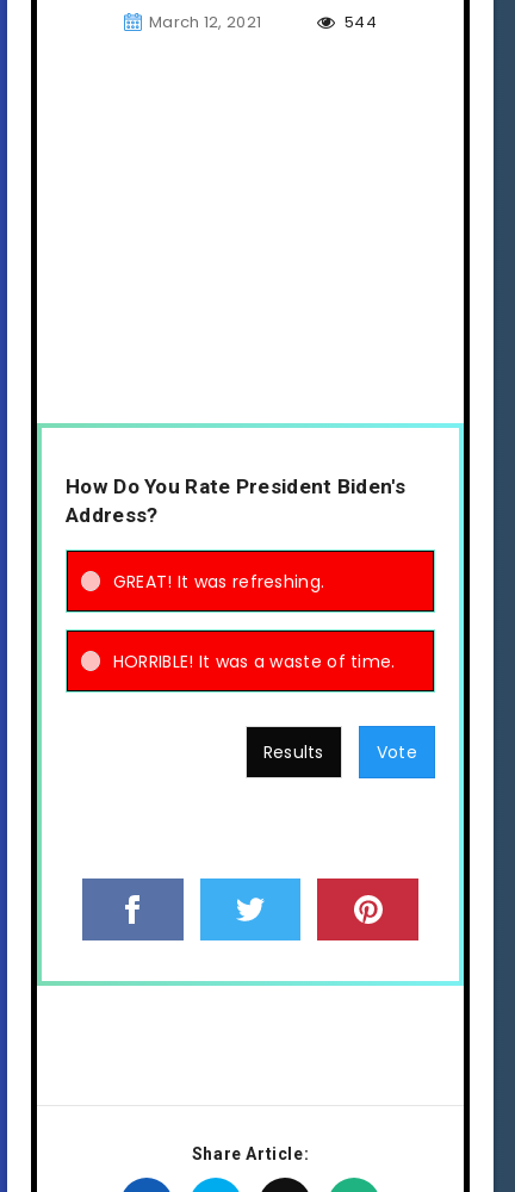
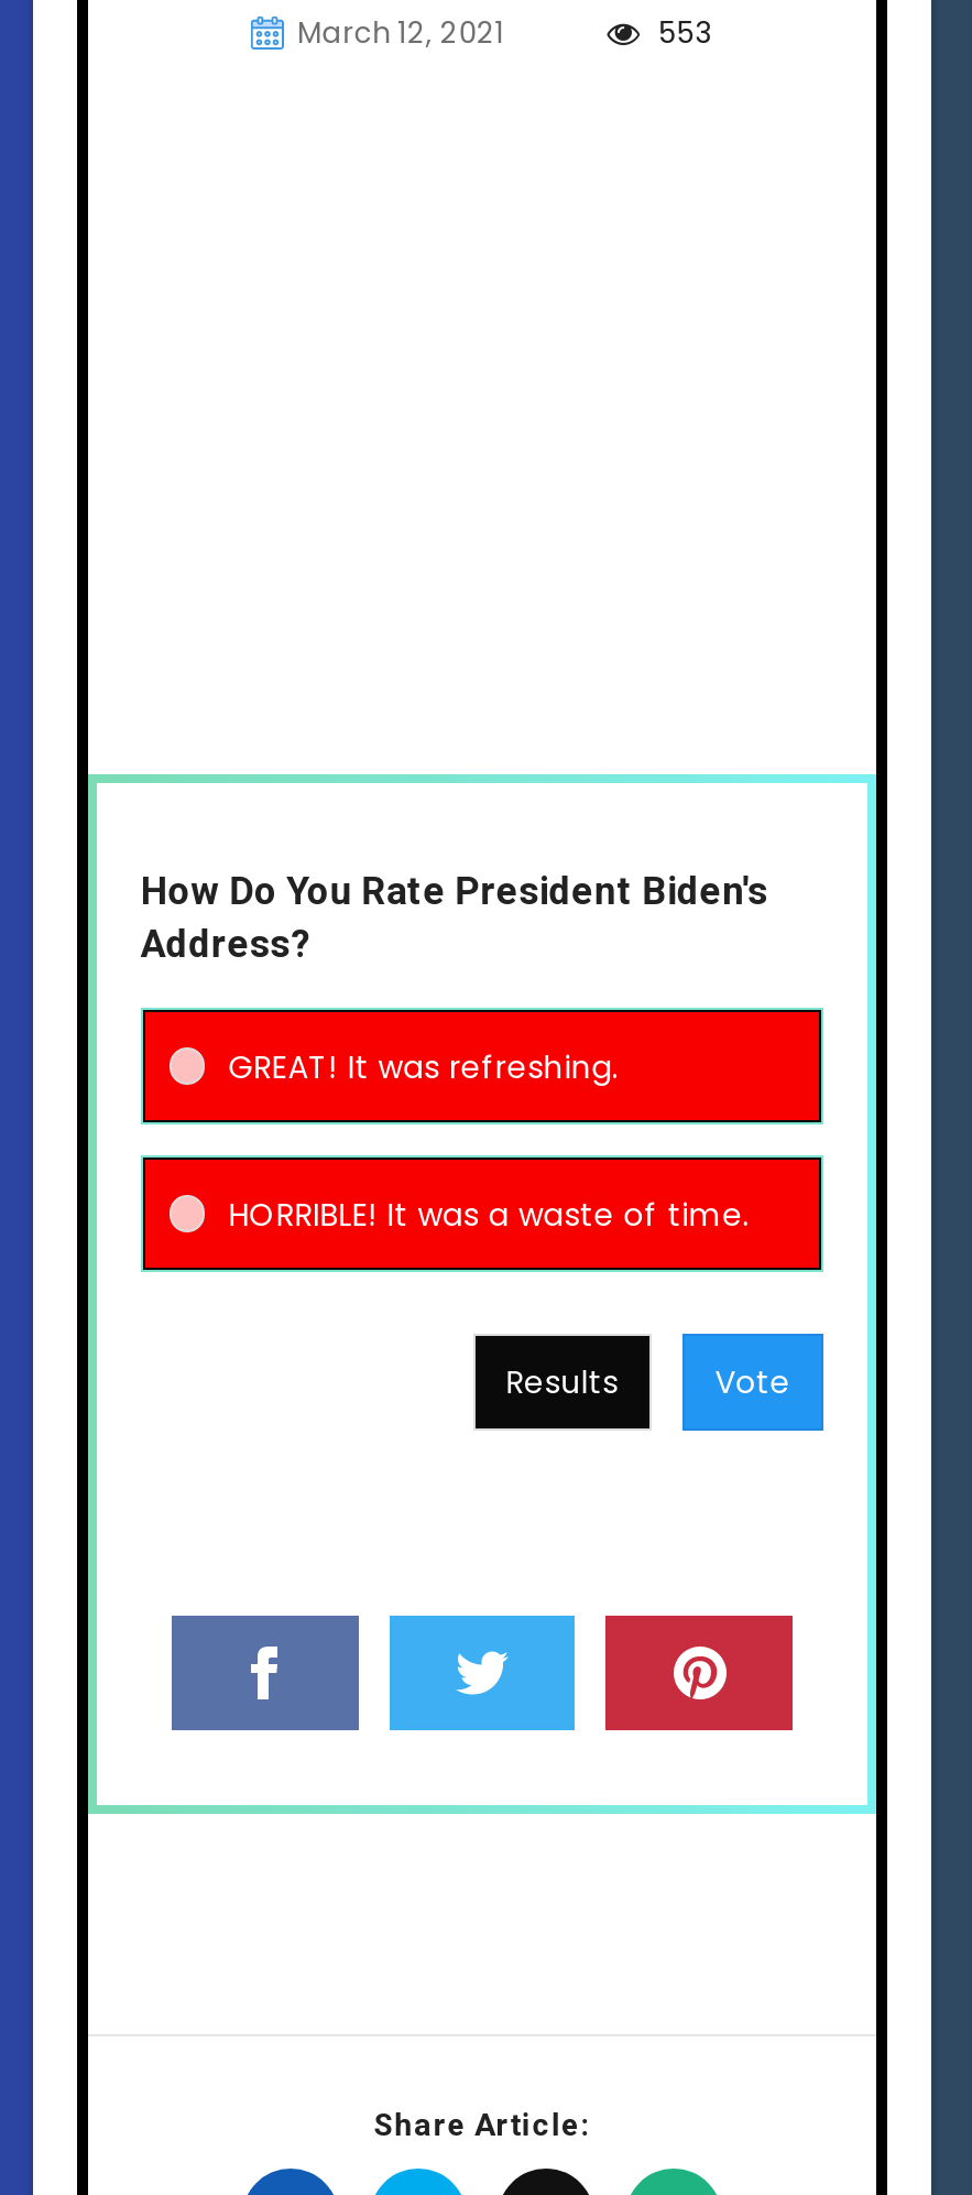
[341,10,377,33] 544 -> [651,11,713,53] 553

